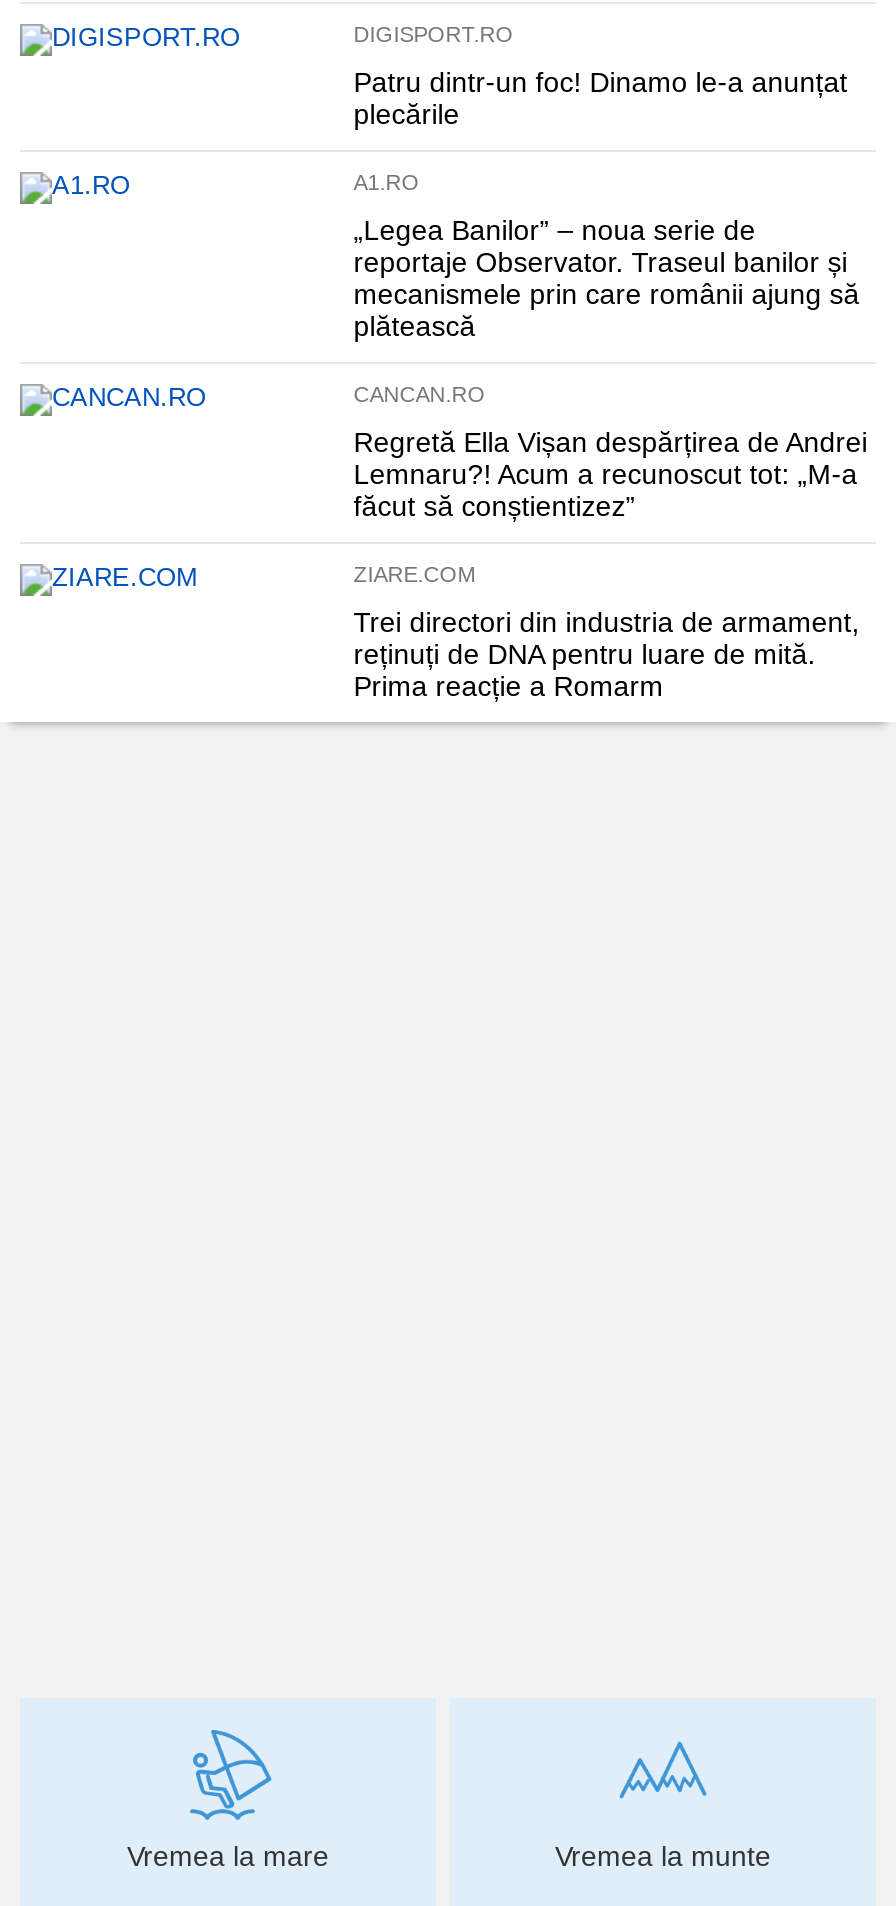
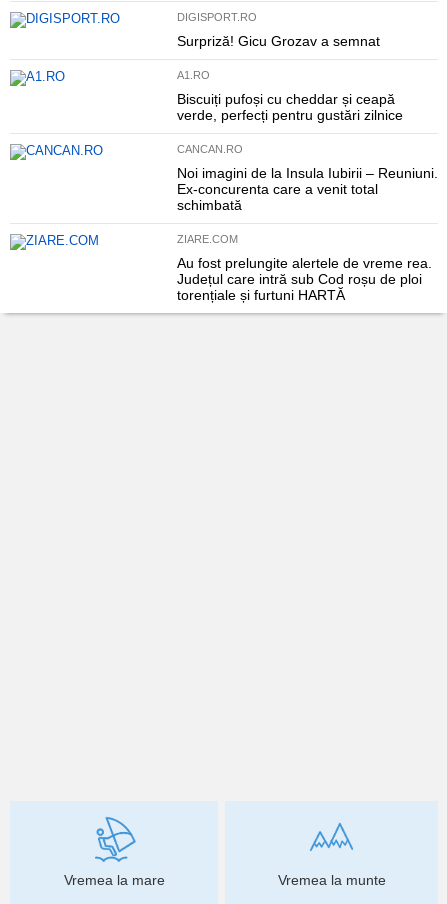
[354,66,848,130] Patru dintr-un foc! Dinamo le-a anunțat | plecările -> [177,33,380,49] Surpriză! Gicu Grozav a semnat
[354,214,860,342] „Legea Banilor” – noua serie de | reportaje Observator. Traseul banilor și | mecanismele prin care românii ajung să | plătească -> [177,91,403,123] Biscuiți pufoși cu cheddar și ceapă | verde, perfecți pentru gustări zilnice
[354,426,868,522] Regretă Ella Vișan despărțirea de Andrei | Lemnaru?! Acum a recunoscut tot: „M-a | făcut să conștientizez” -> [177,165,438,213] Noi imagini de la Insula Iubirii – Reuniuni. | Ex-concurenta care a venit total | schimbată
[354,606,860,702] Trei directori din industria de armament, | reținuți de DNA pentru luare de mită. | Prima reacție a Romarm -> [177,255,432,303] Au fost prelungite alertele de vreme rea. | Județul care intră sub Cod roșu de ploi | torențiale și furtuni HARTĂ

